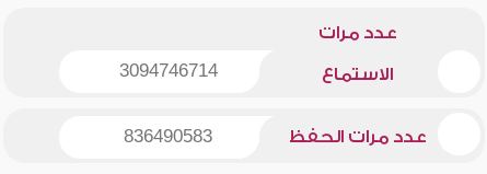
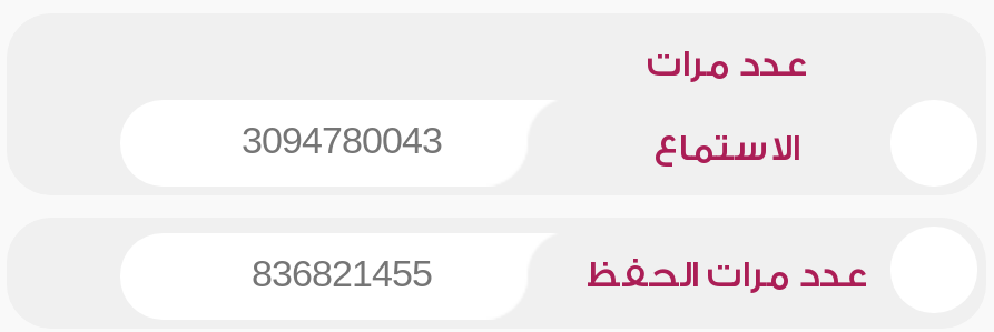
[119,62,217,82] 3094746714 -> [242,123,442,163] 3094780043
[124,127,212,147] 836490583 -> [252,255,432,295] 836821455

